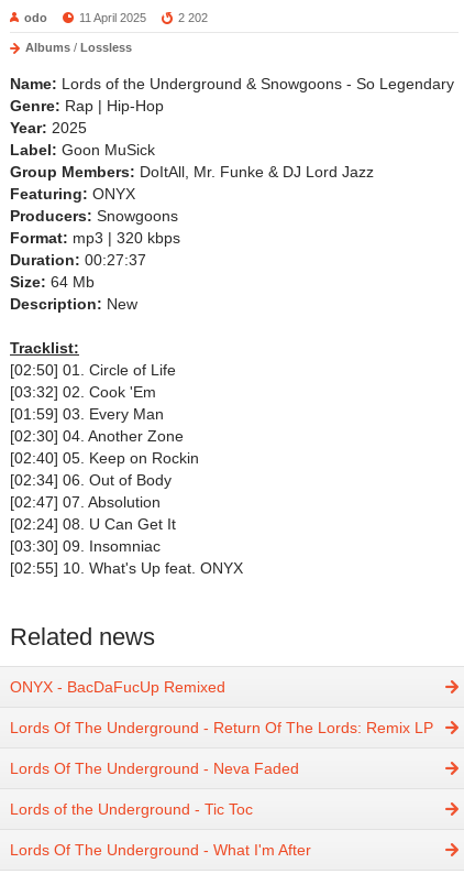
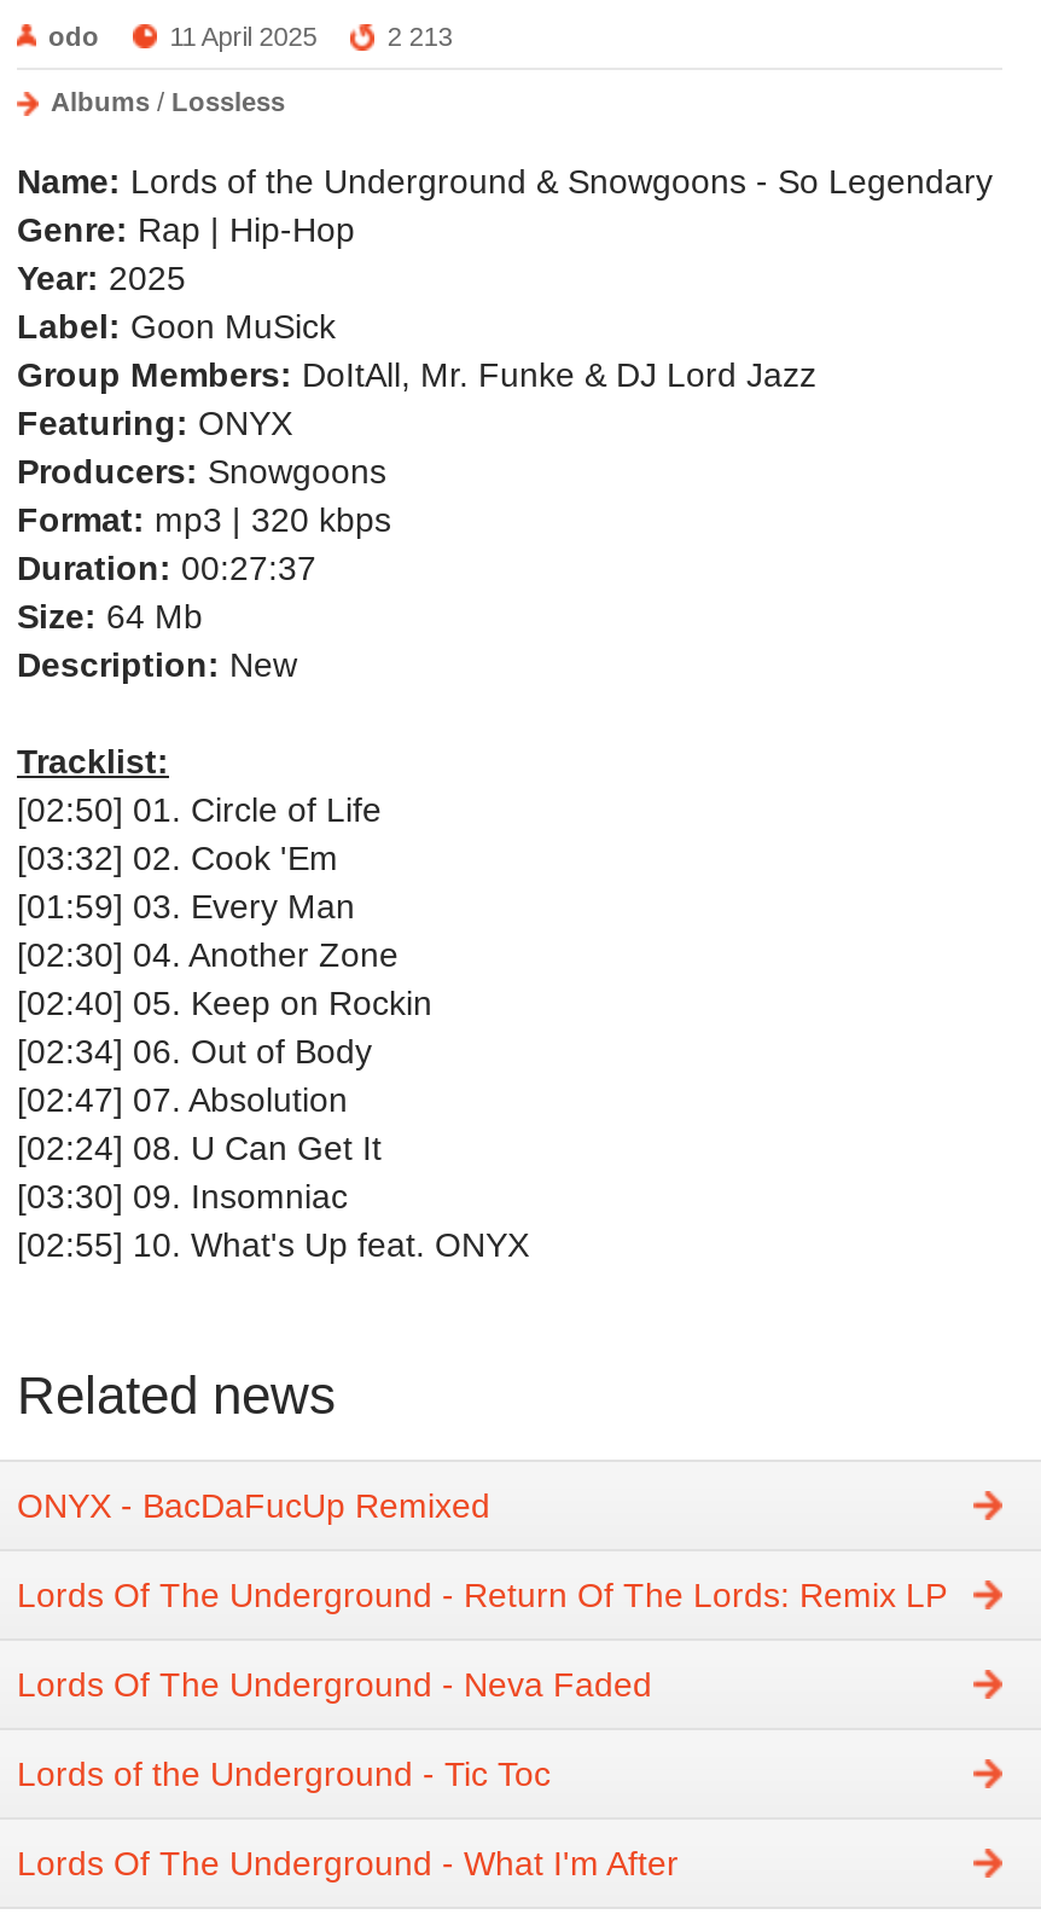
[179,11,208,24] 2 202 -> [387,22,453,51] 2 213

